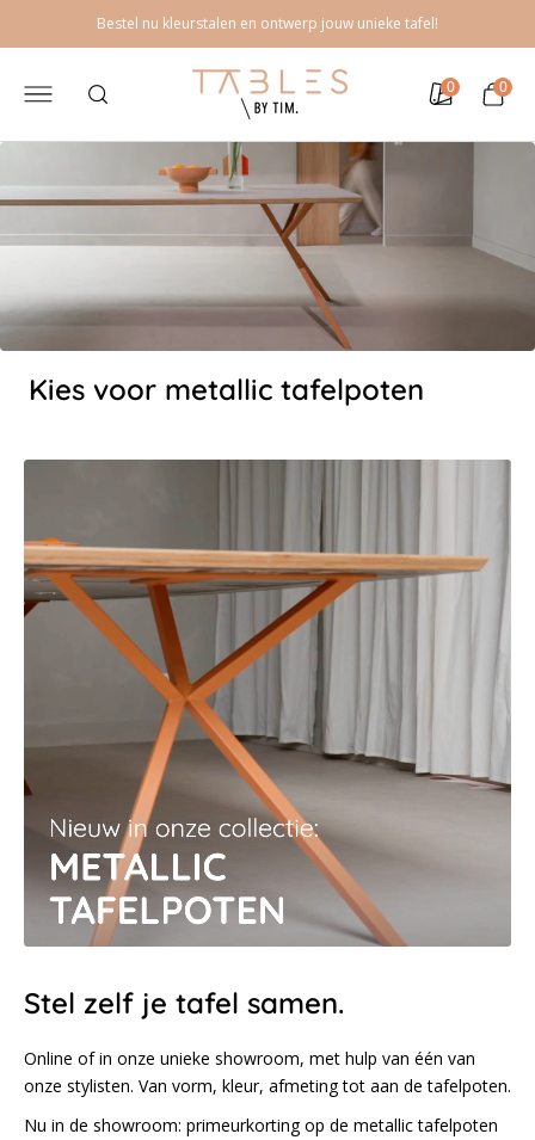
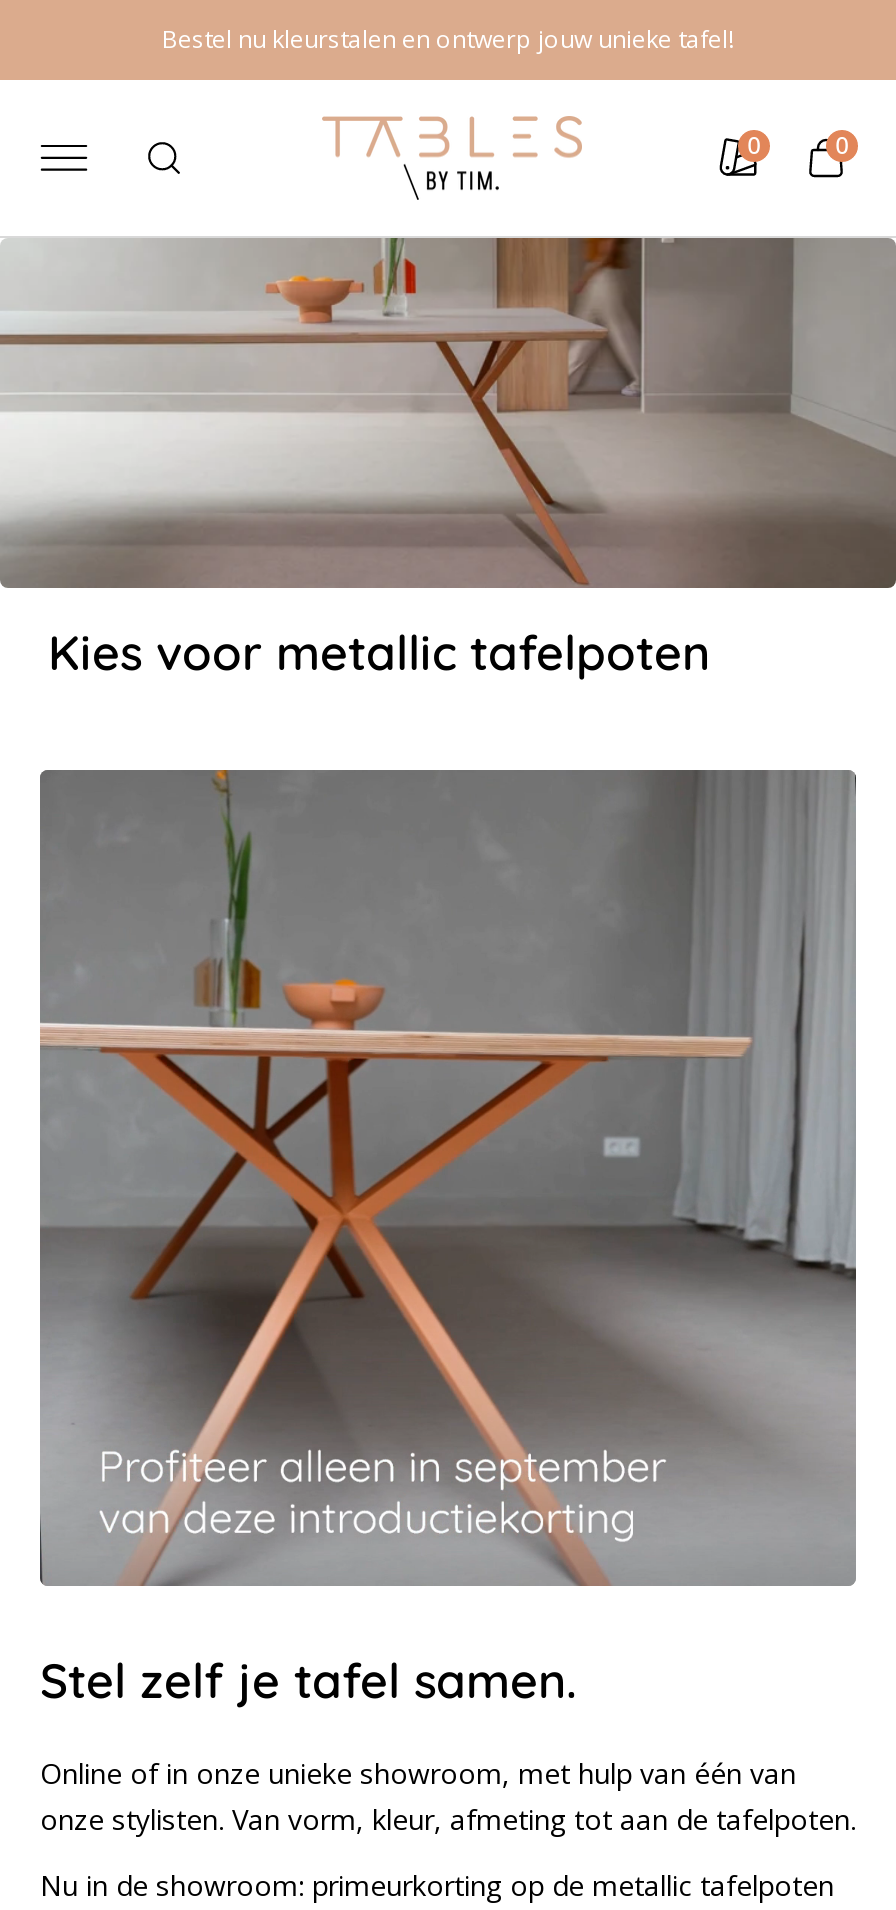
[23,460,511,947] [image] -> [38,770,856,1586] [image]

